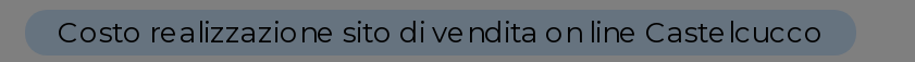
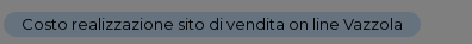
[58,13,824,48] Costo realizzazione sito di vendita on line Castelcucco -> [21,14,403,33] Costo realizzazione sito di vendita on line Vazzola

